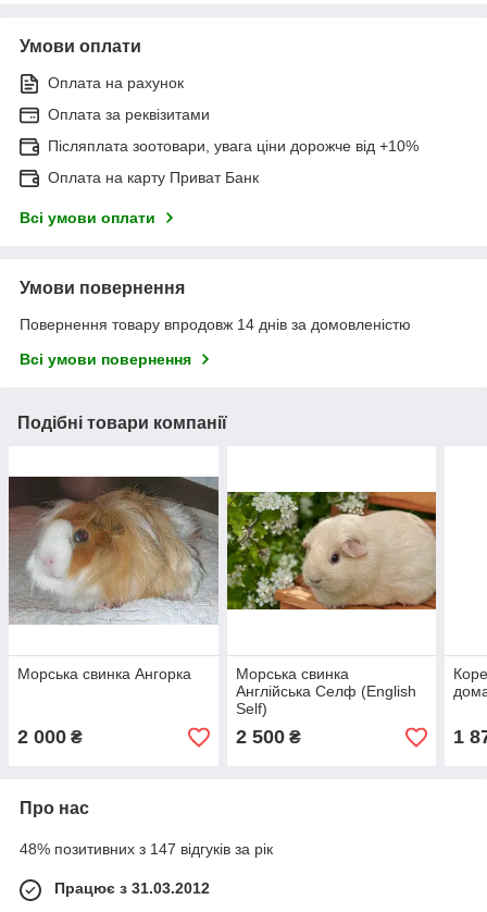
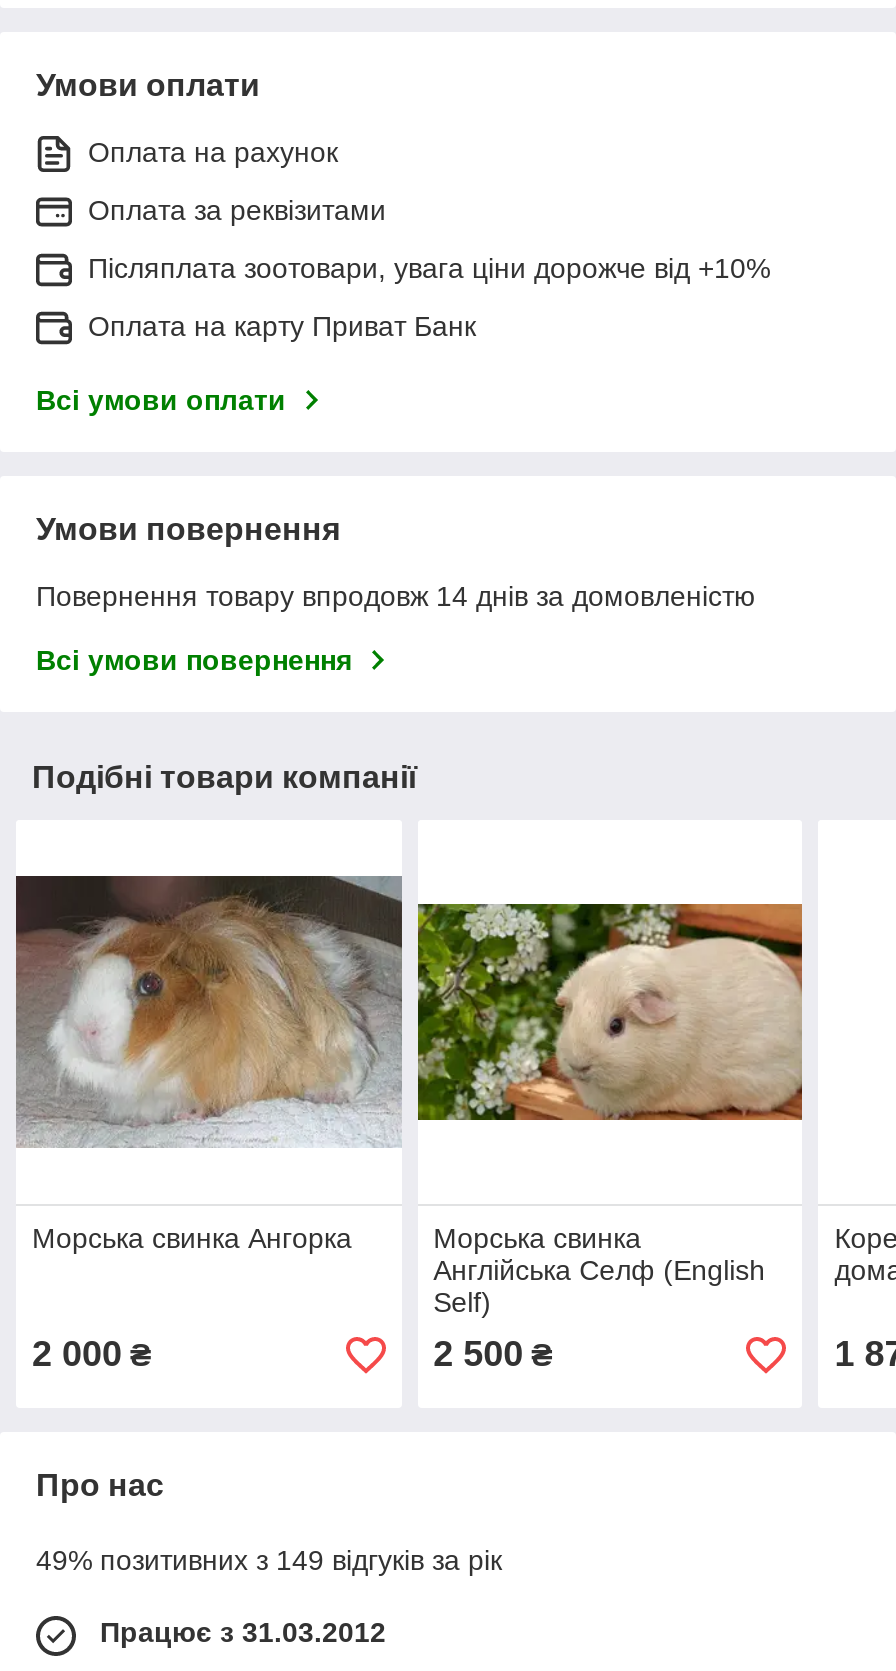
[20,841,273,858] 48% позитивних з 147 відгуків за рік -> [36,1545,502,1577] 49% позитивних з 149 відгуків за рік

